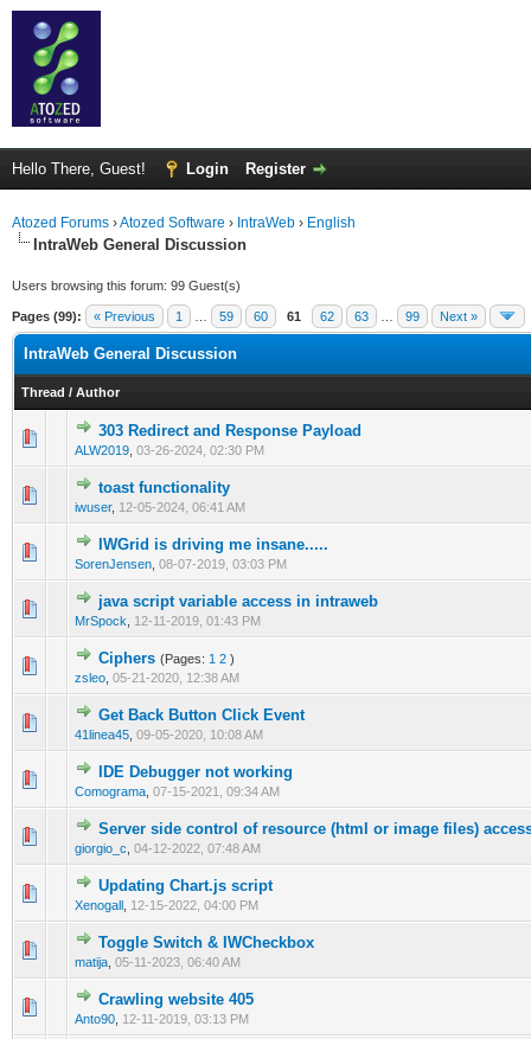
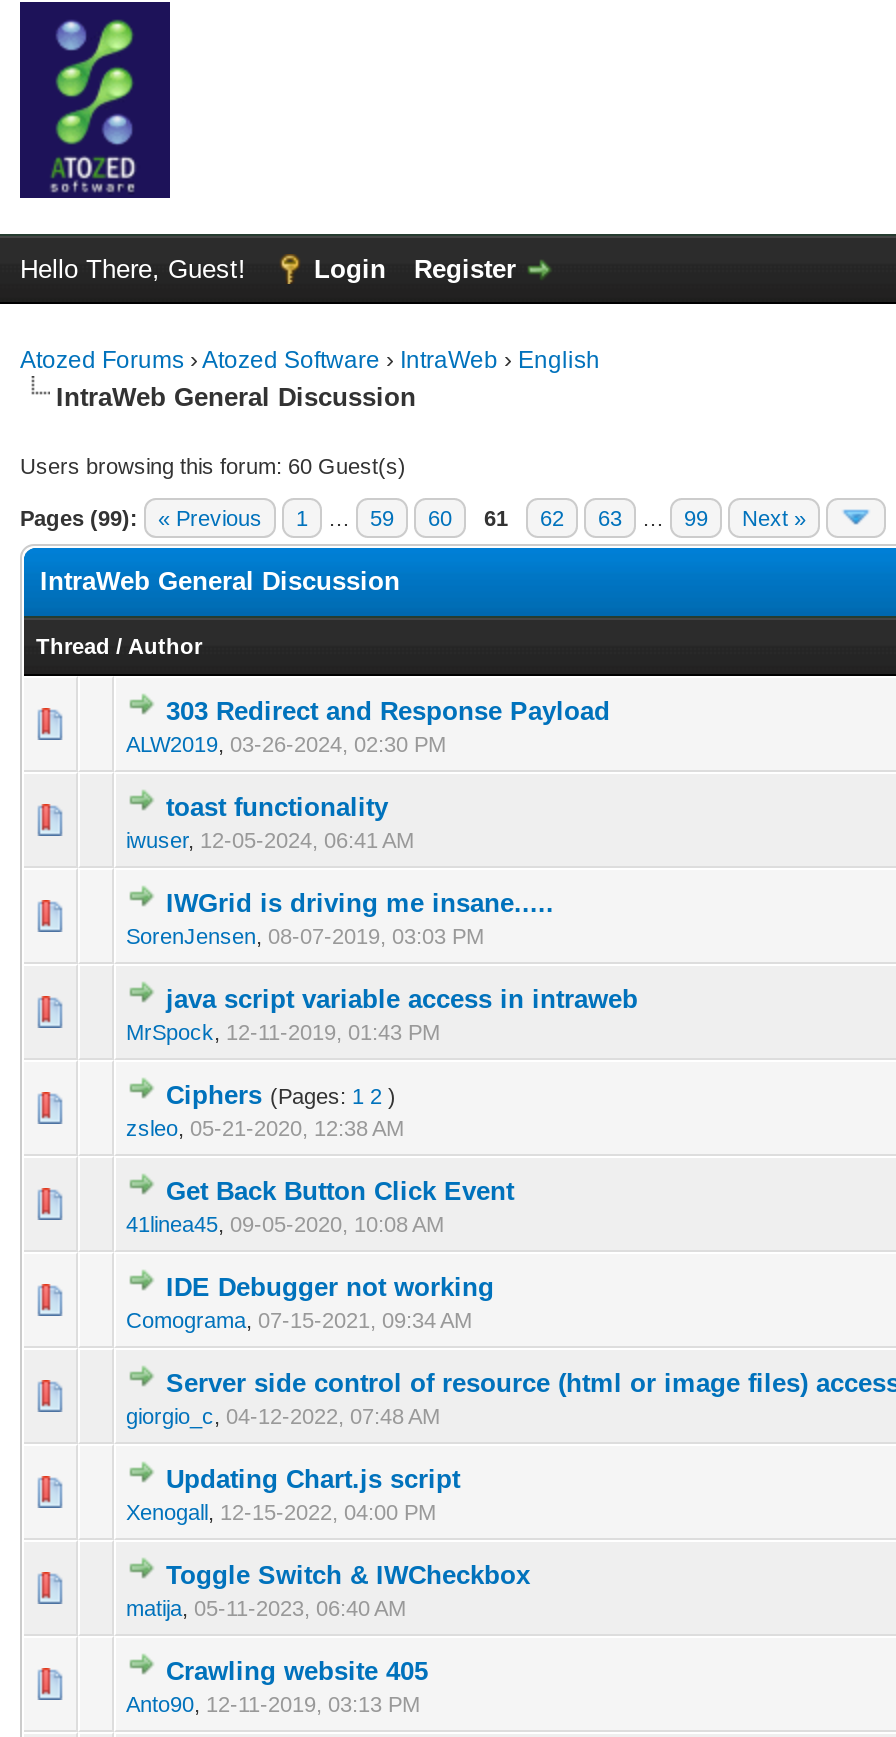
[12,278,241,293] Users browsing this forum: 99 Guest(s) -> [20,454,406,478] Users browsing this forum: 60 Guest(s)

